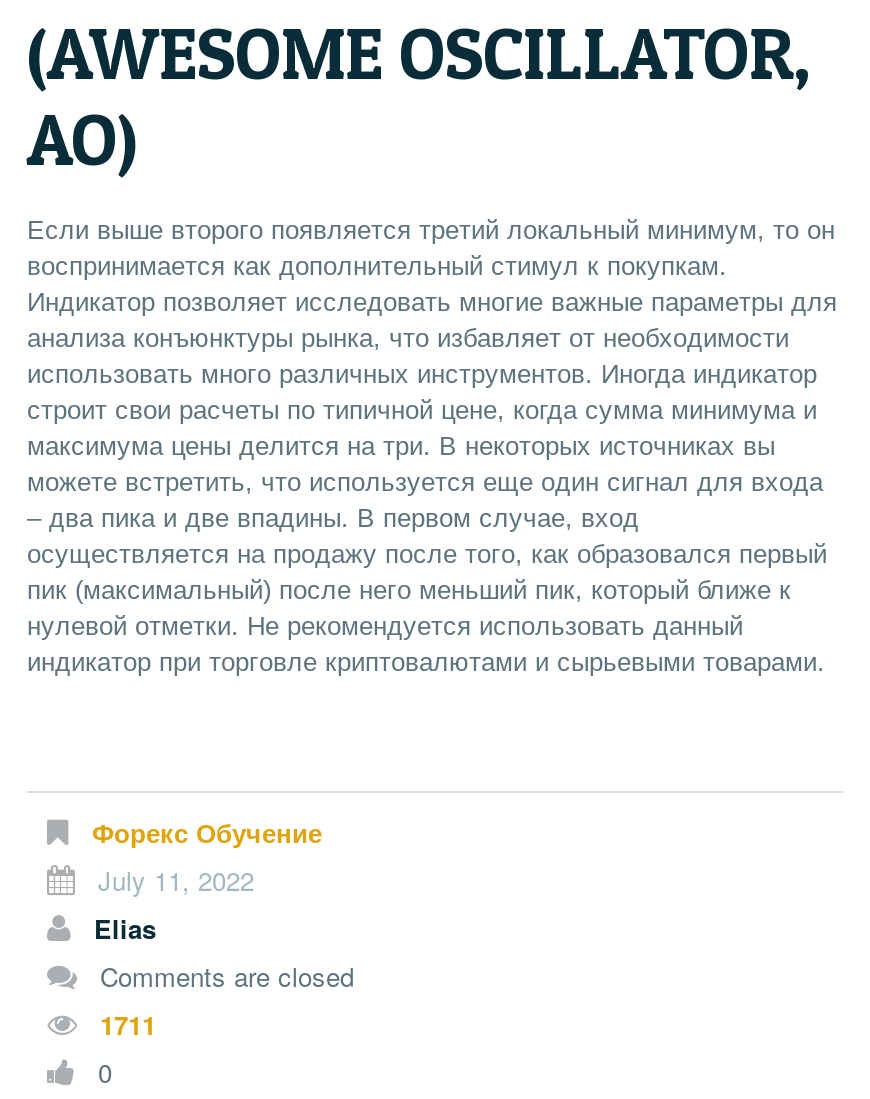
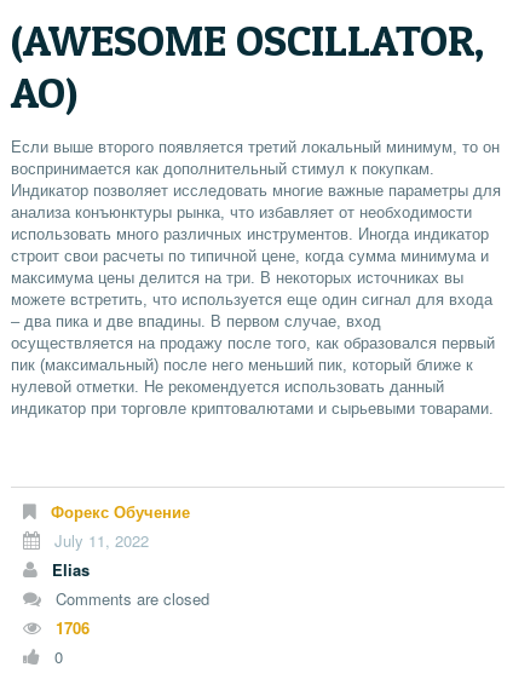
[92,1005,156,1043] 1711 -> [50,616,89,639] 1706

